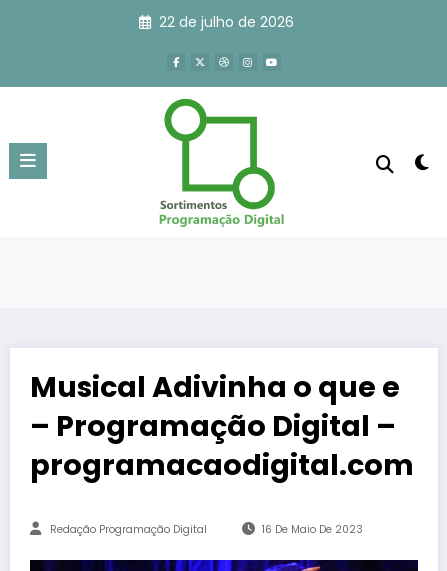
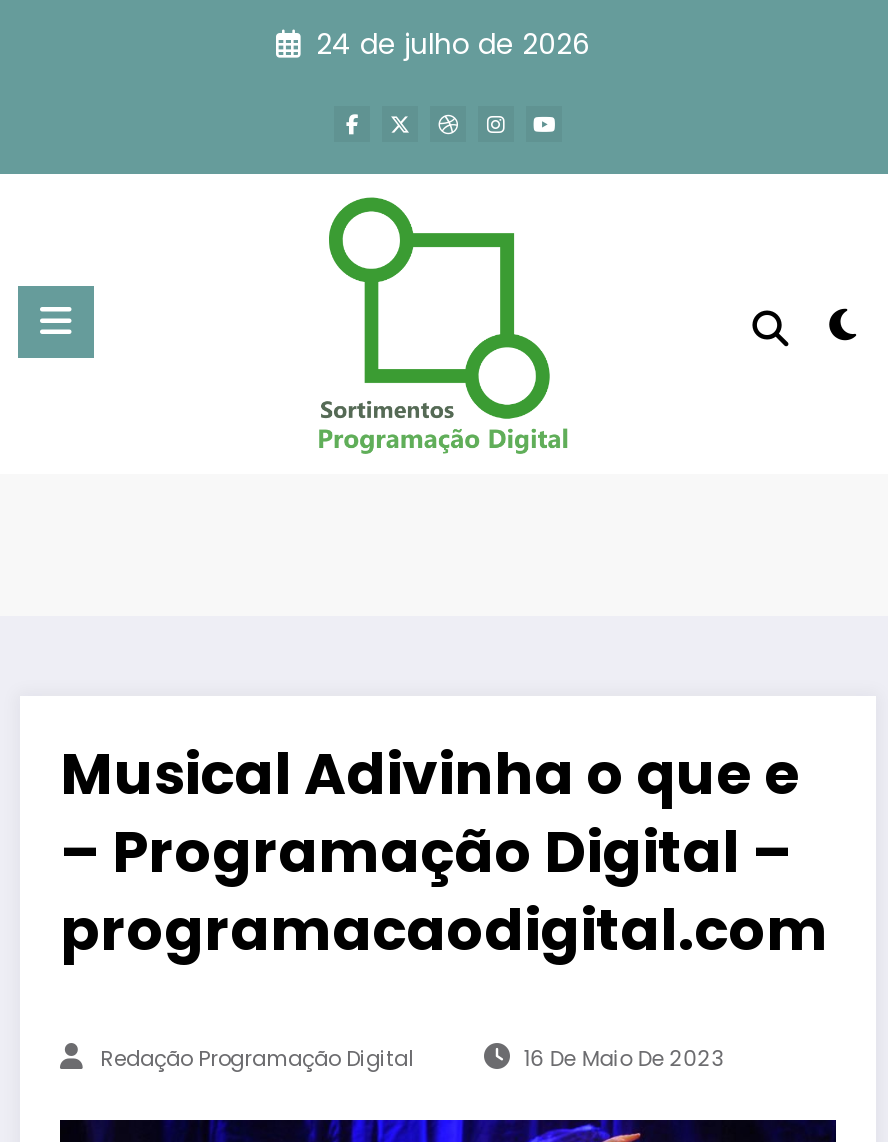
[159,12,294,32] 22 de julho de 2026 -> [316,24,590,64] 24 de julho de 2026

